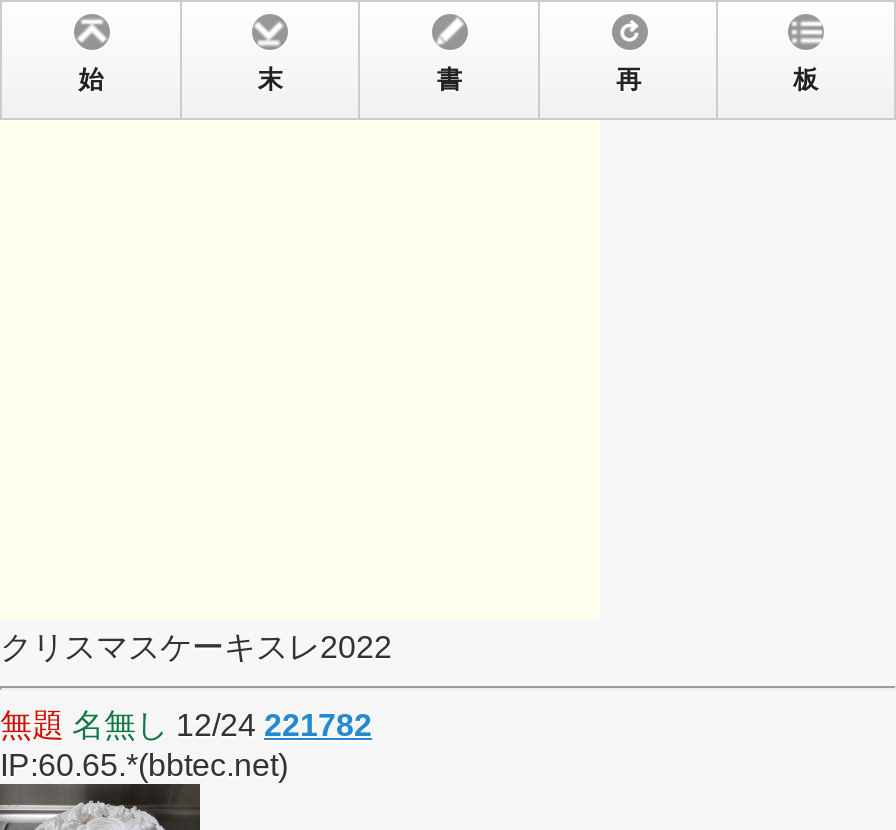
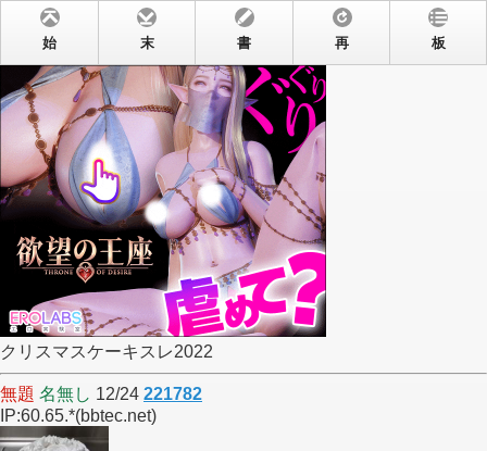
none -> [3,64,327,338] [image]

